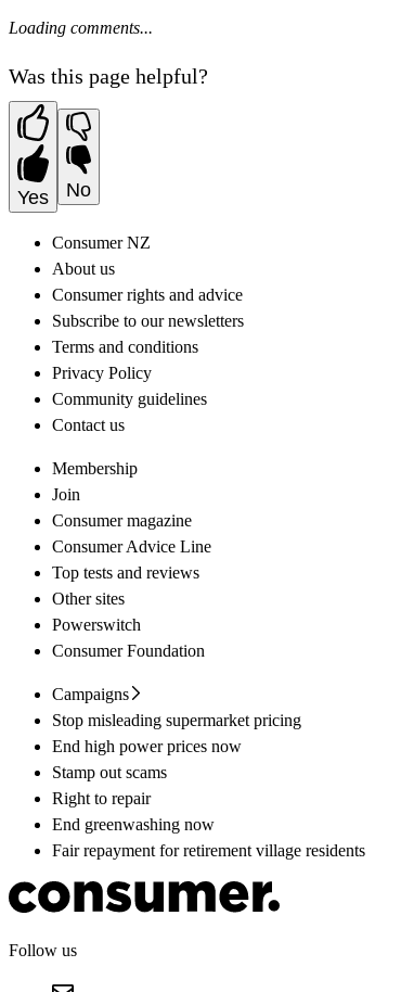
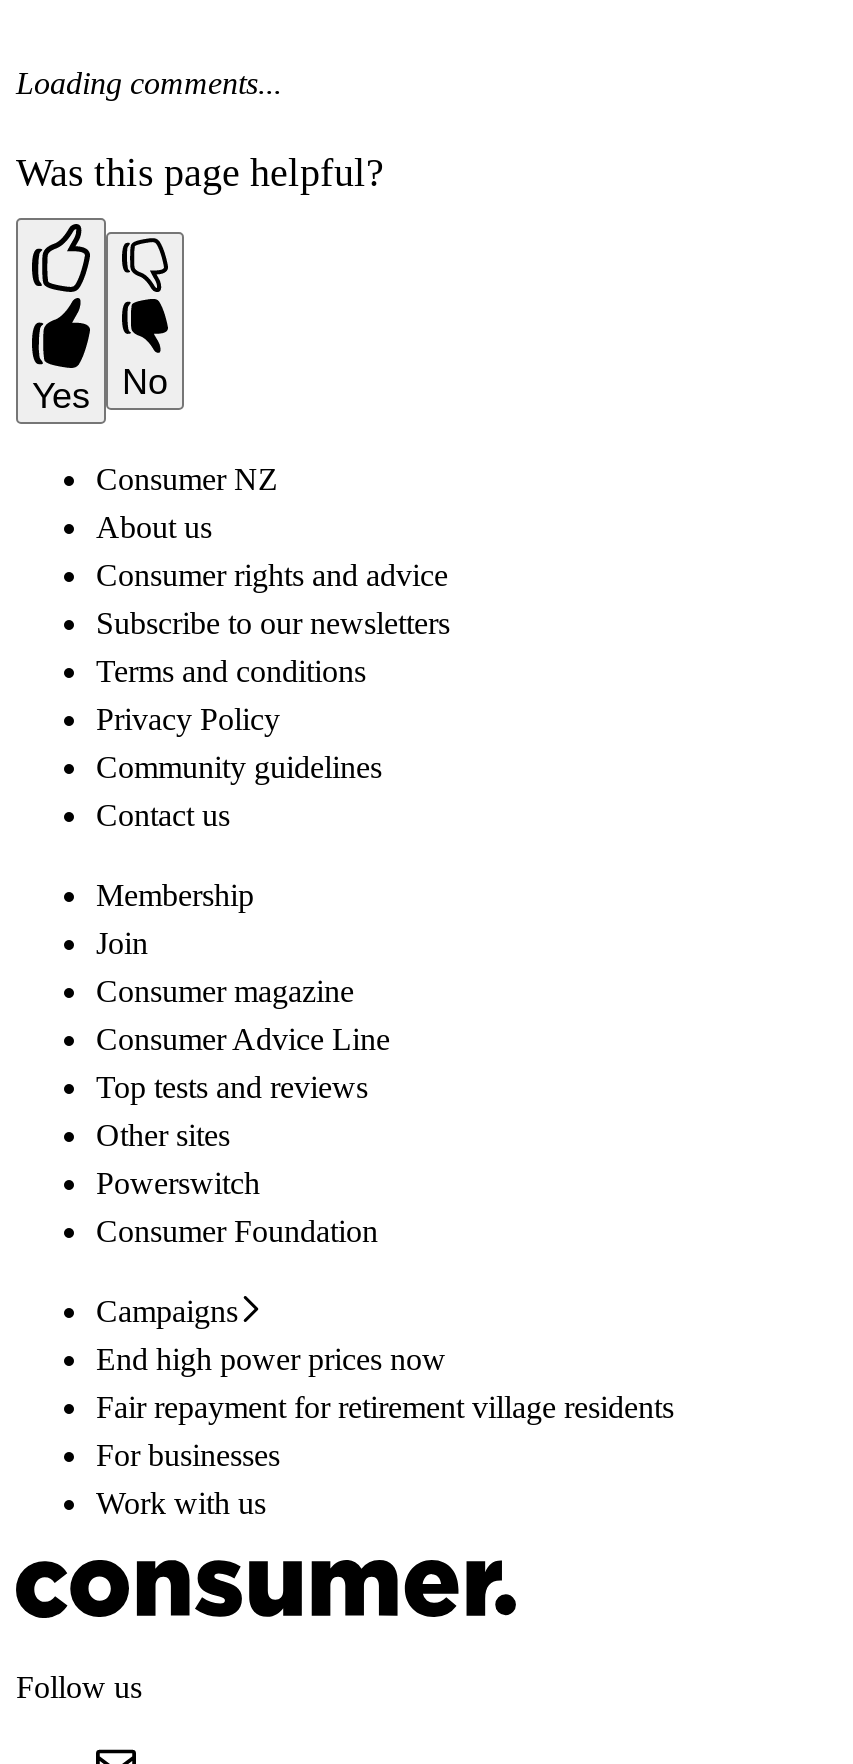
[52,711,301,729] Stop misleading supermarket pricing -> none
[52,763,215,833] Stamp out scams | Right to repair | End greenwashing now -> none
moved [52,841,365,859] -> [96,1390,674,1424]: Fair repayment for retirement village residents
none -> [96,1438,280,1520] For businesses | Work with us

